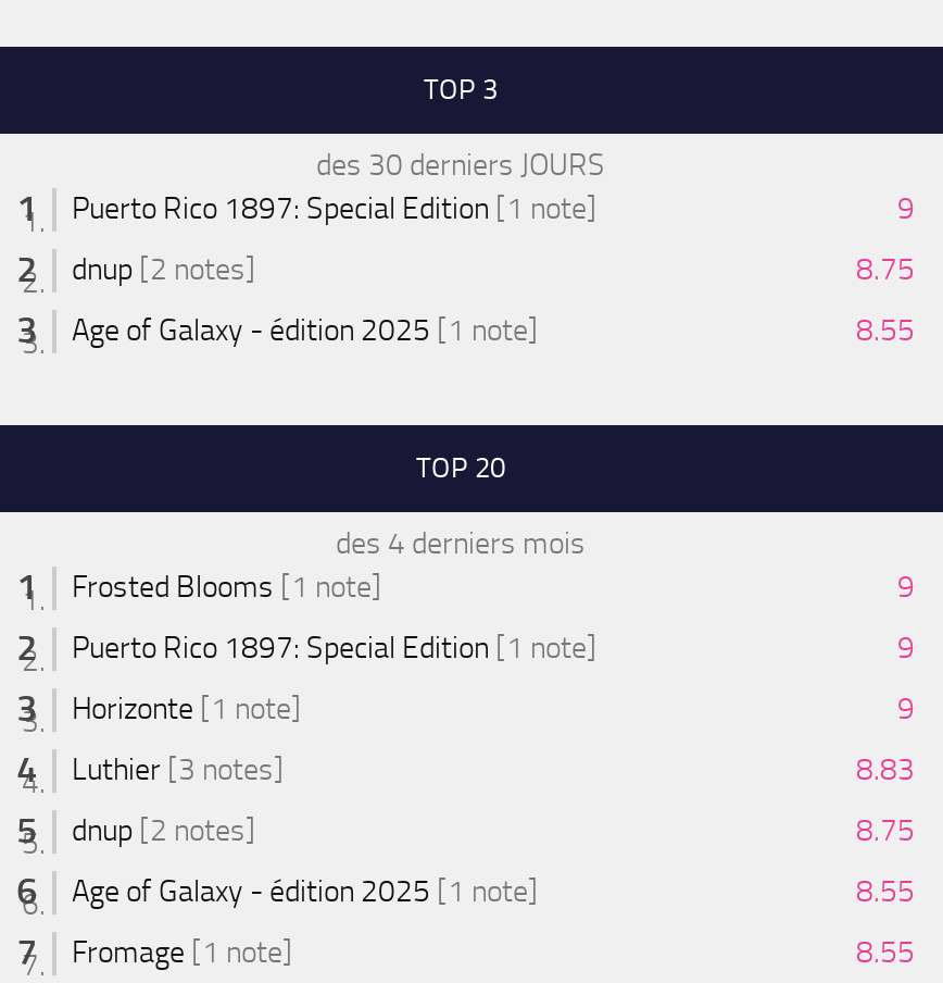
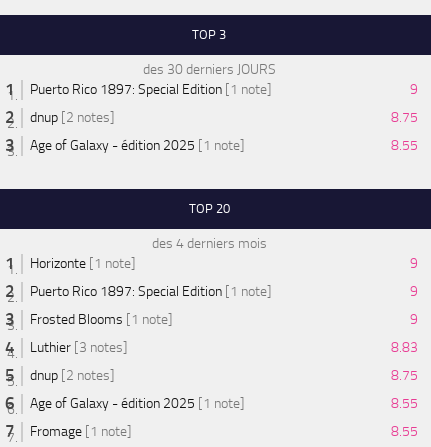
moved [72,568,382,605] -> [30,311,173,328]: Frosted Blooms [1 note]
moved [72,690,302,727] -> [30,255,136,272]: Horizonte [1 note]

